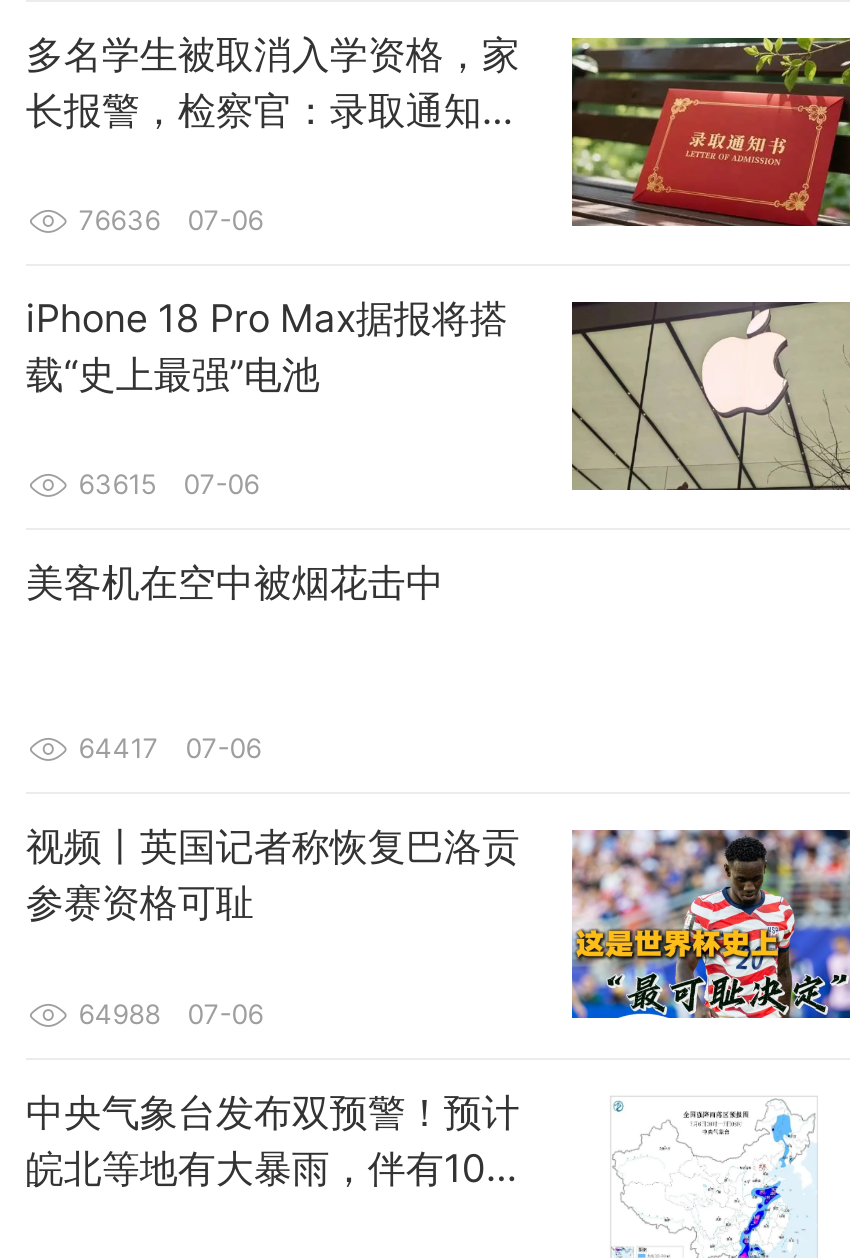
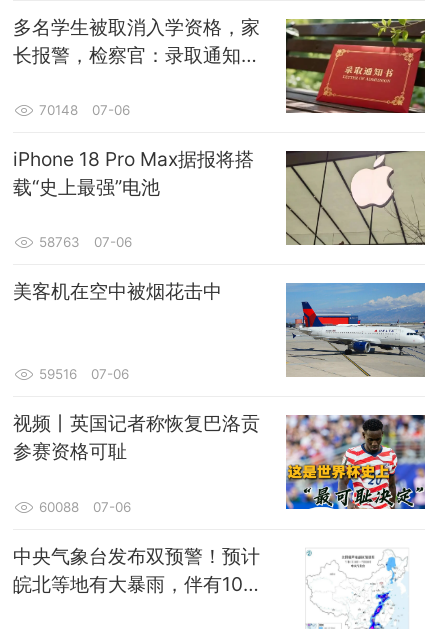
[71,204,264,236] 76636 07-06 -> [35,102,130,118] 70148 07-06
[71,469,260,501] 63615 07-06 -> [35,234,132,250] 58763 07-06
none -> [285,282,426,378] [image]
[71,733,262,765] 64417 07-06 -> [35,366,129,382] 59516 07-06
[71,997,264,1029] 64988 07-06 -> [35,499,131,515] 60088 07-06

